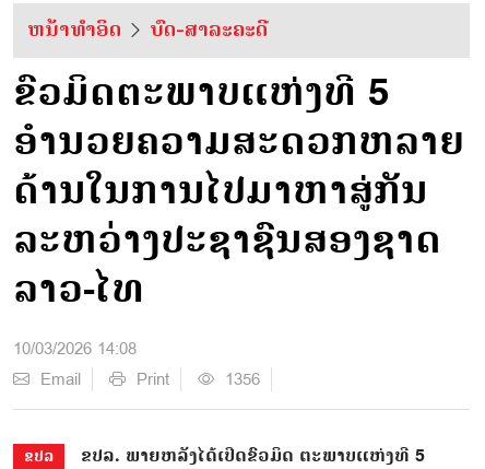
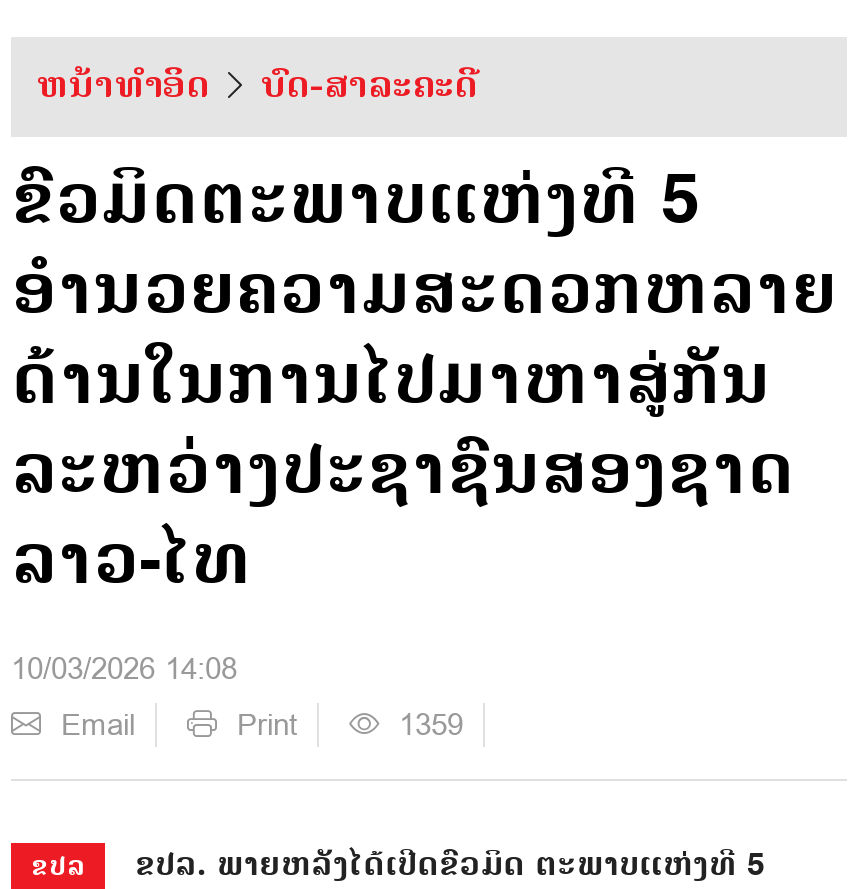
[225,367,260,391] 1356 -> [399,703,463,747] 1359

